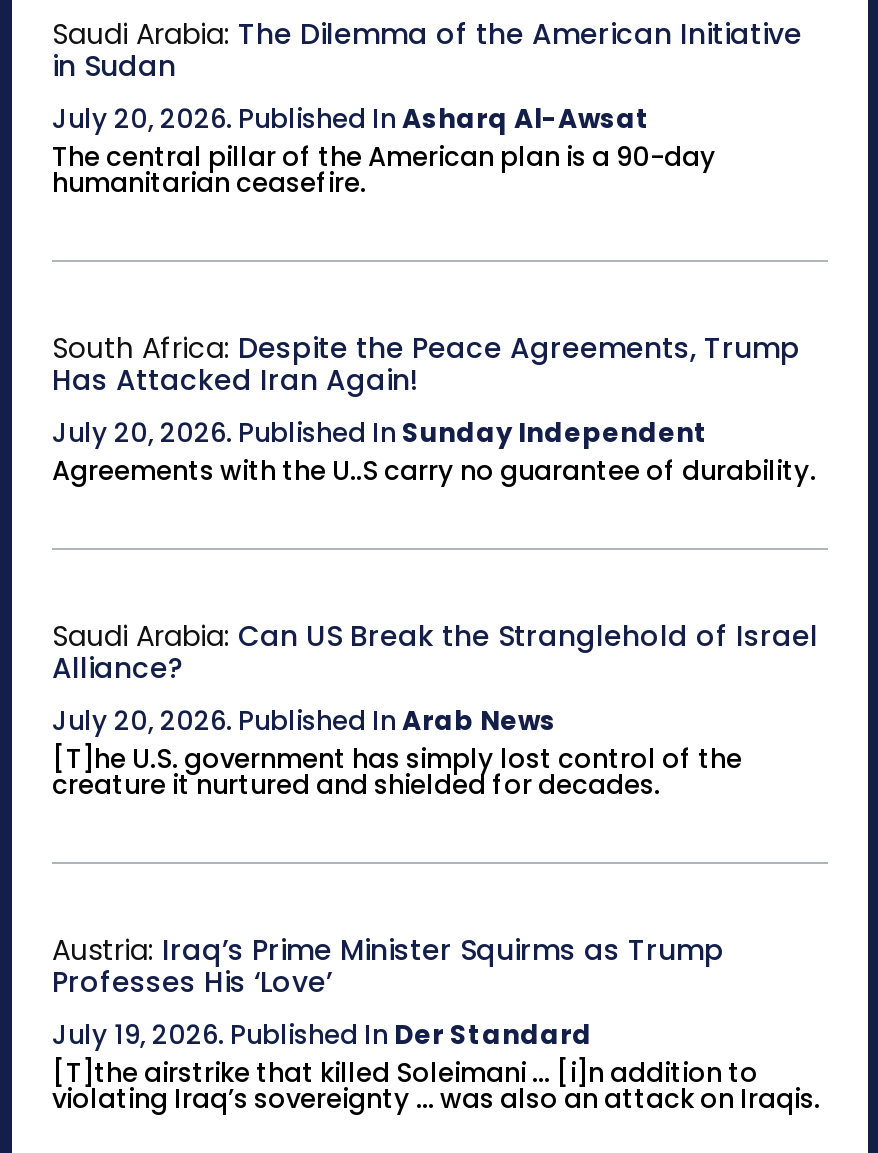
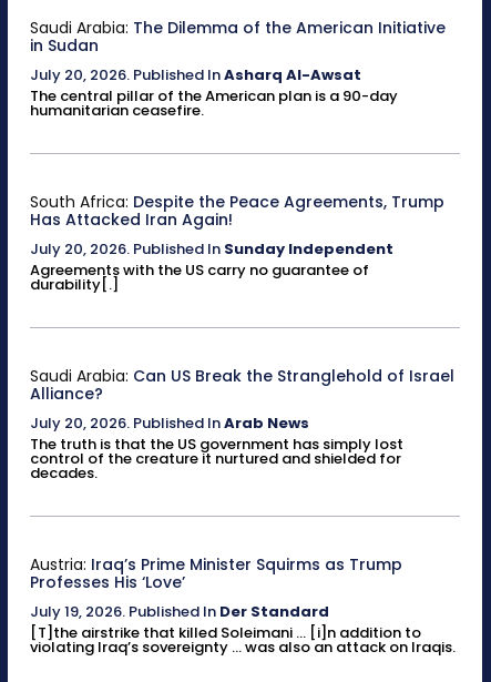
[52,452,816,490] Agreements with the U..S carry no guarantee of durability. -> [30,259,369,295] Agreements with the US carry no guarantee of | durability[.]
[52,740,742,804] [T]he U.S. government has simply lost control of the | creature it nurtured and shielded for decades. -> [30,433,403,483] The truth is that the US government has simply lost | control of the creature it nurtured and shielded for | decades.

